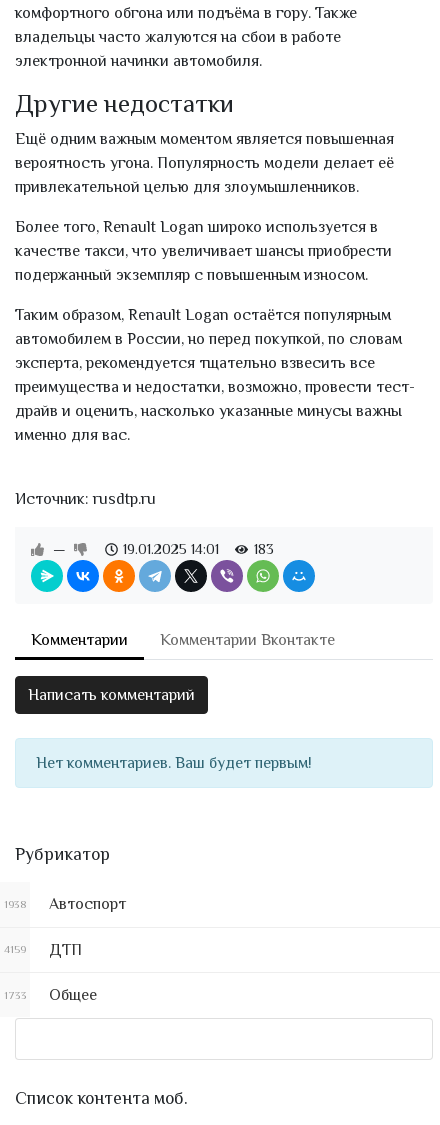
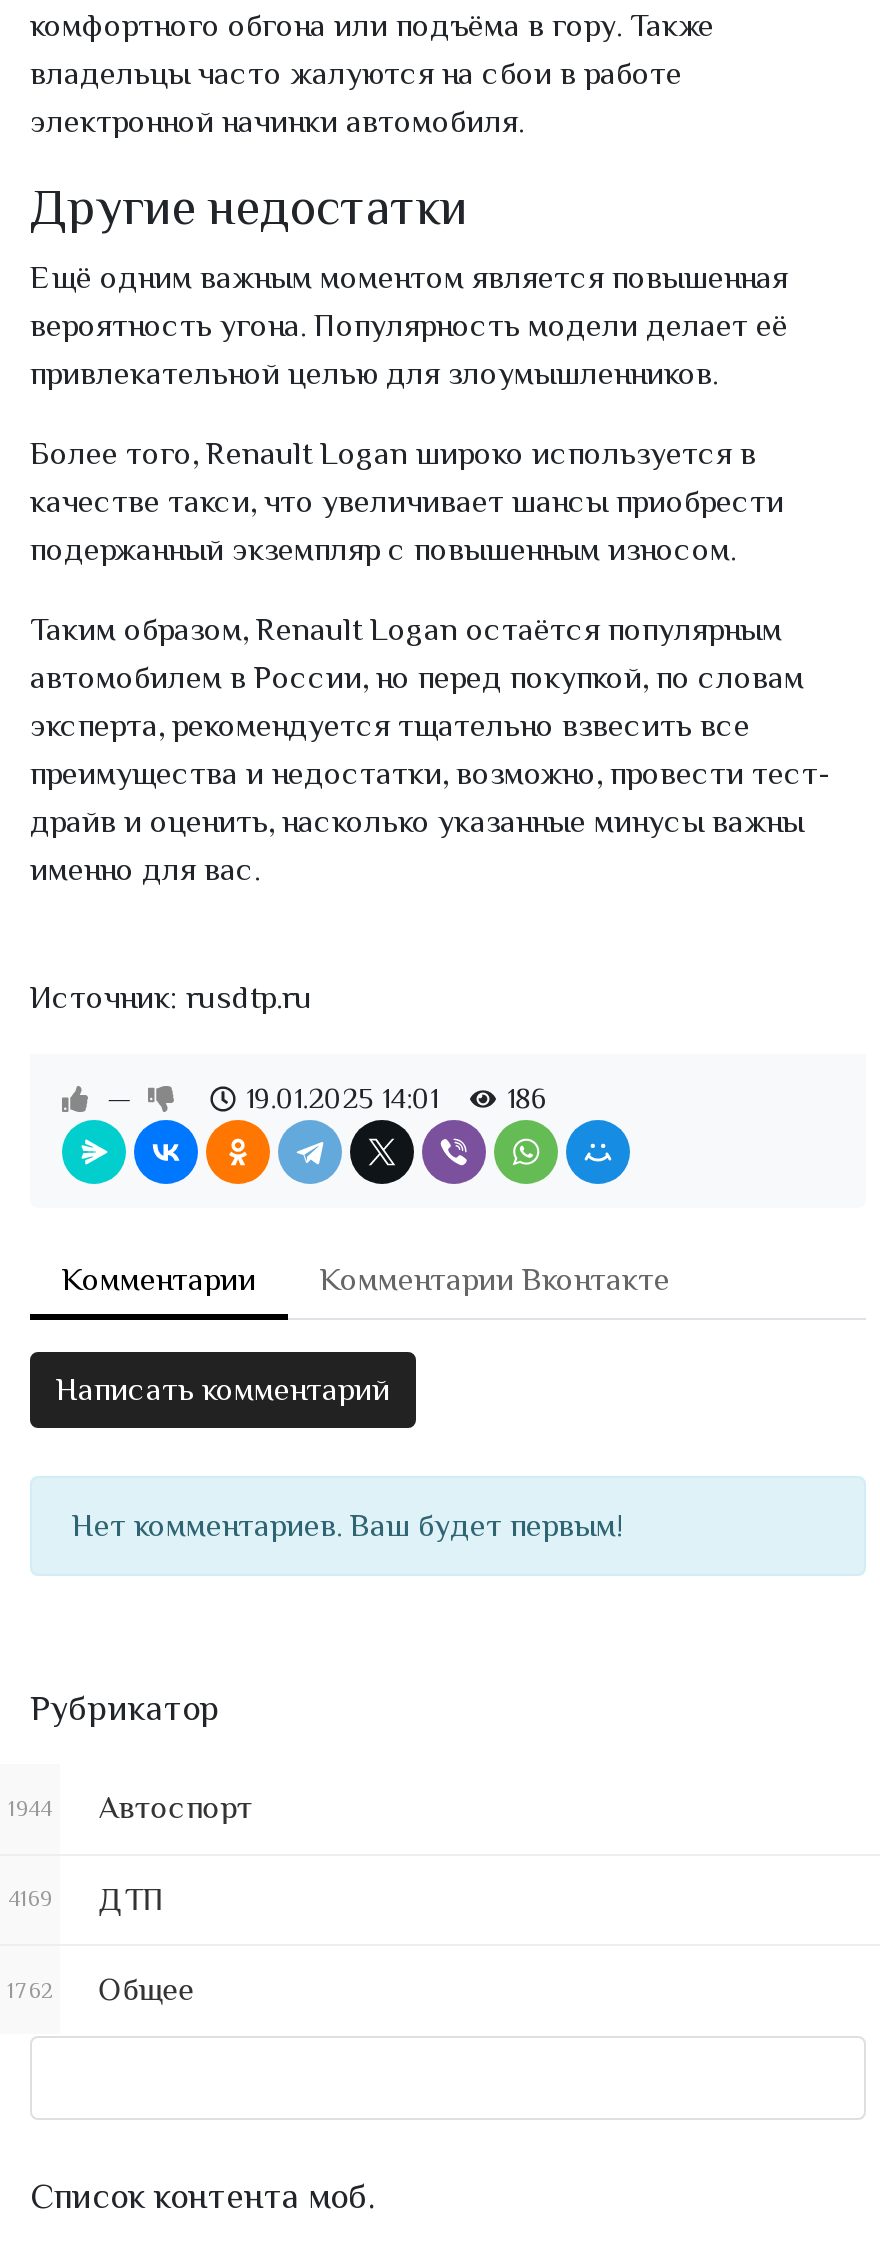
[123,541,274,557] 19.01.2025 14:01 183 -> [246,1082,547,1114] 19.01.2025 14:01 186
[4,895,126,913] 1938 Автоспорт -> [8,1791,252,1827] 1944 Автоспорт
[4,941,82,959] 4159 ДТП -> [8,1881,164,1917] 4169 ДТП
[3,986,97,1004] 1733 Общее -> [7,1972,194,2008] 1762 Общее

